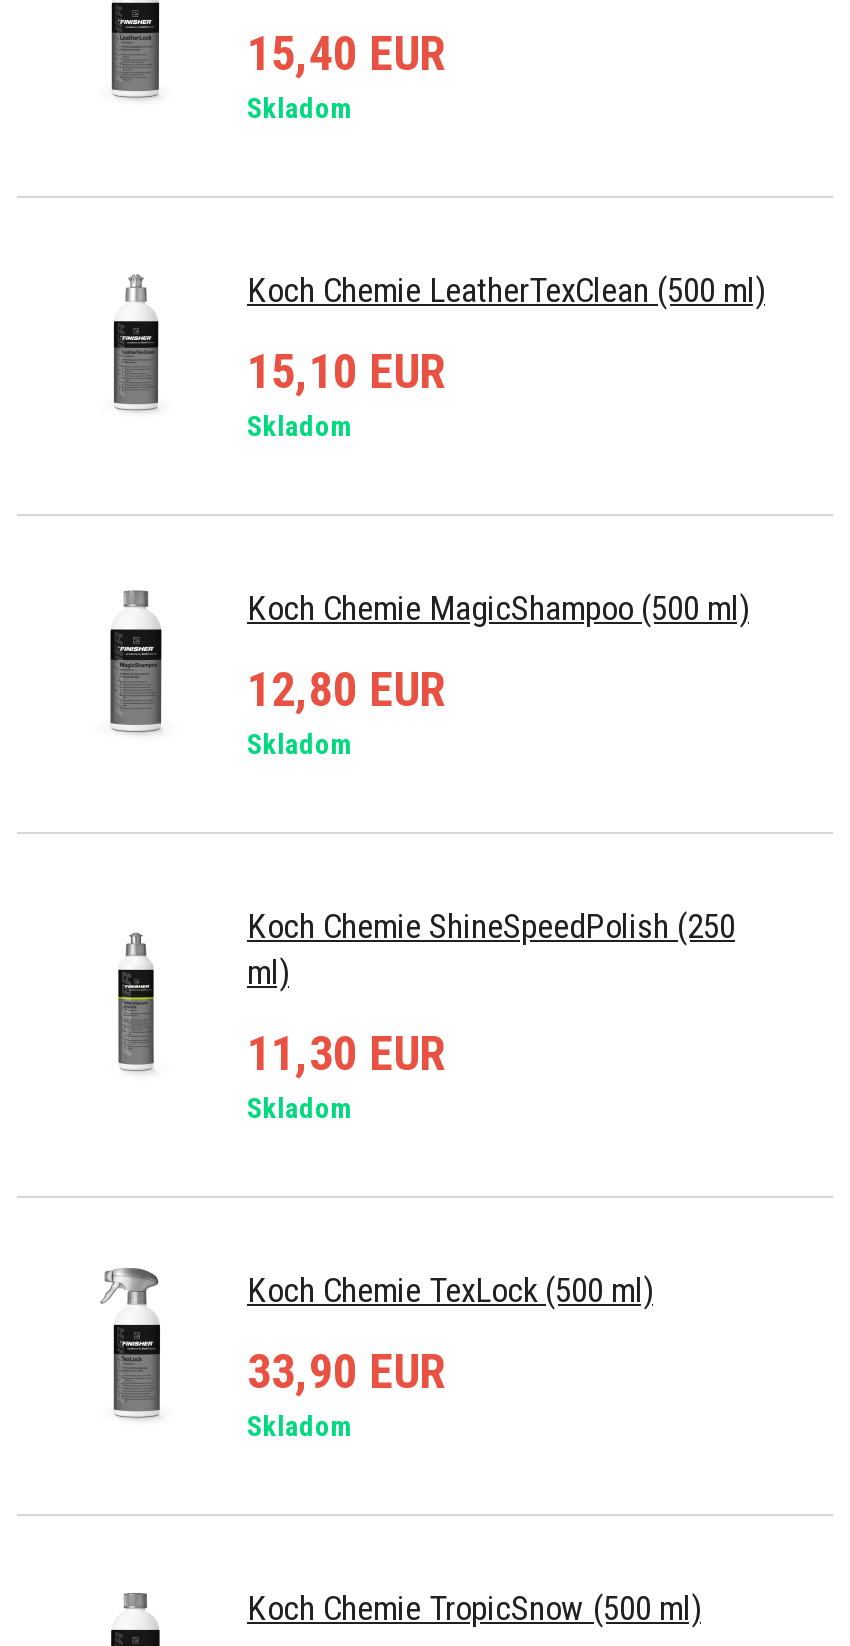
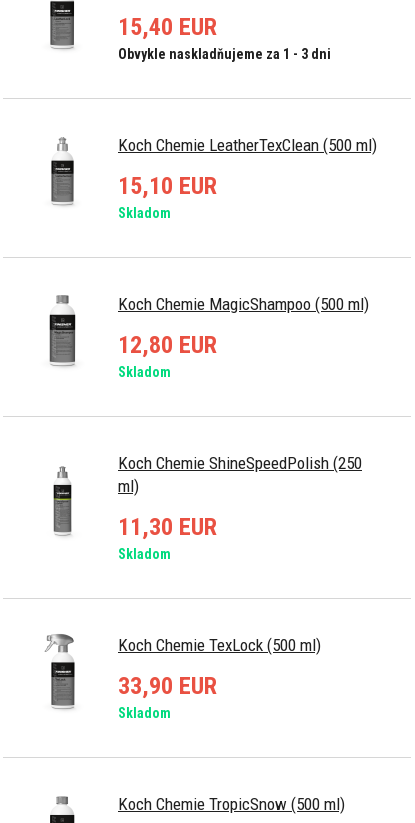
[247,93,353,125] Skladom -> [118,46,331,62] Obvykle naskladňujeme za 1 - 3 dni

